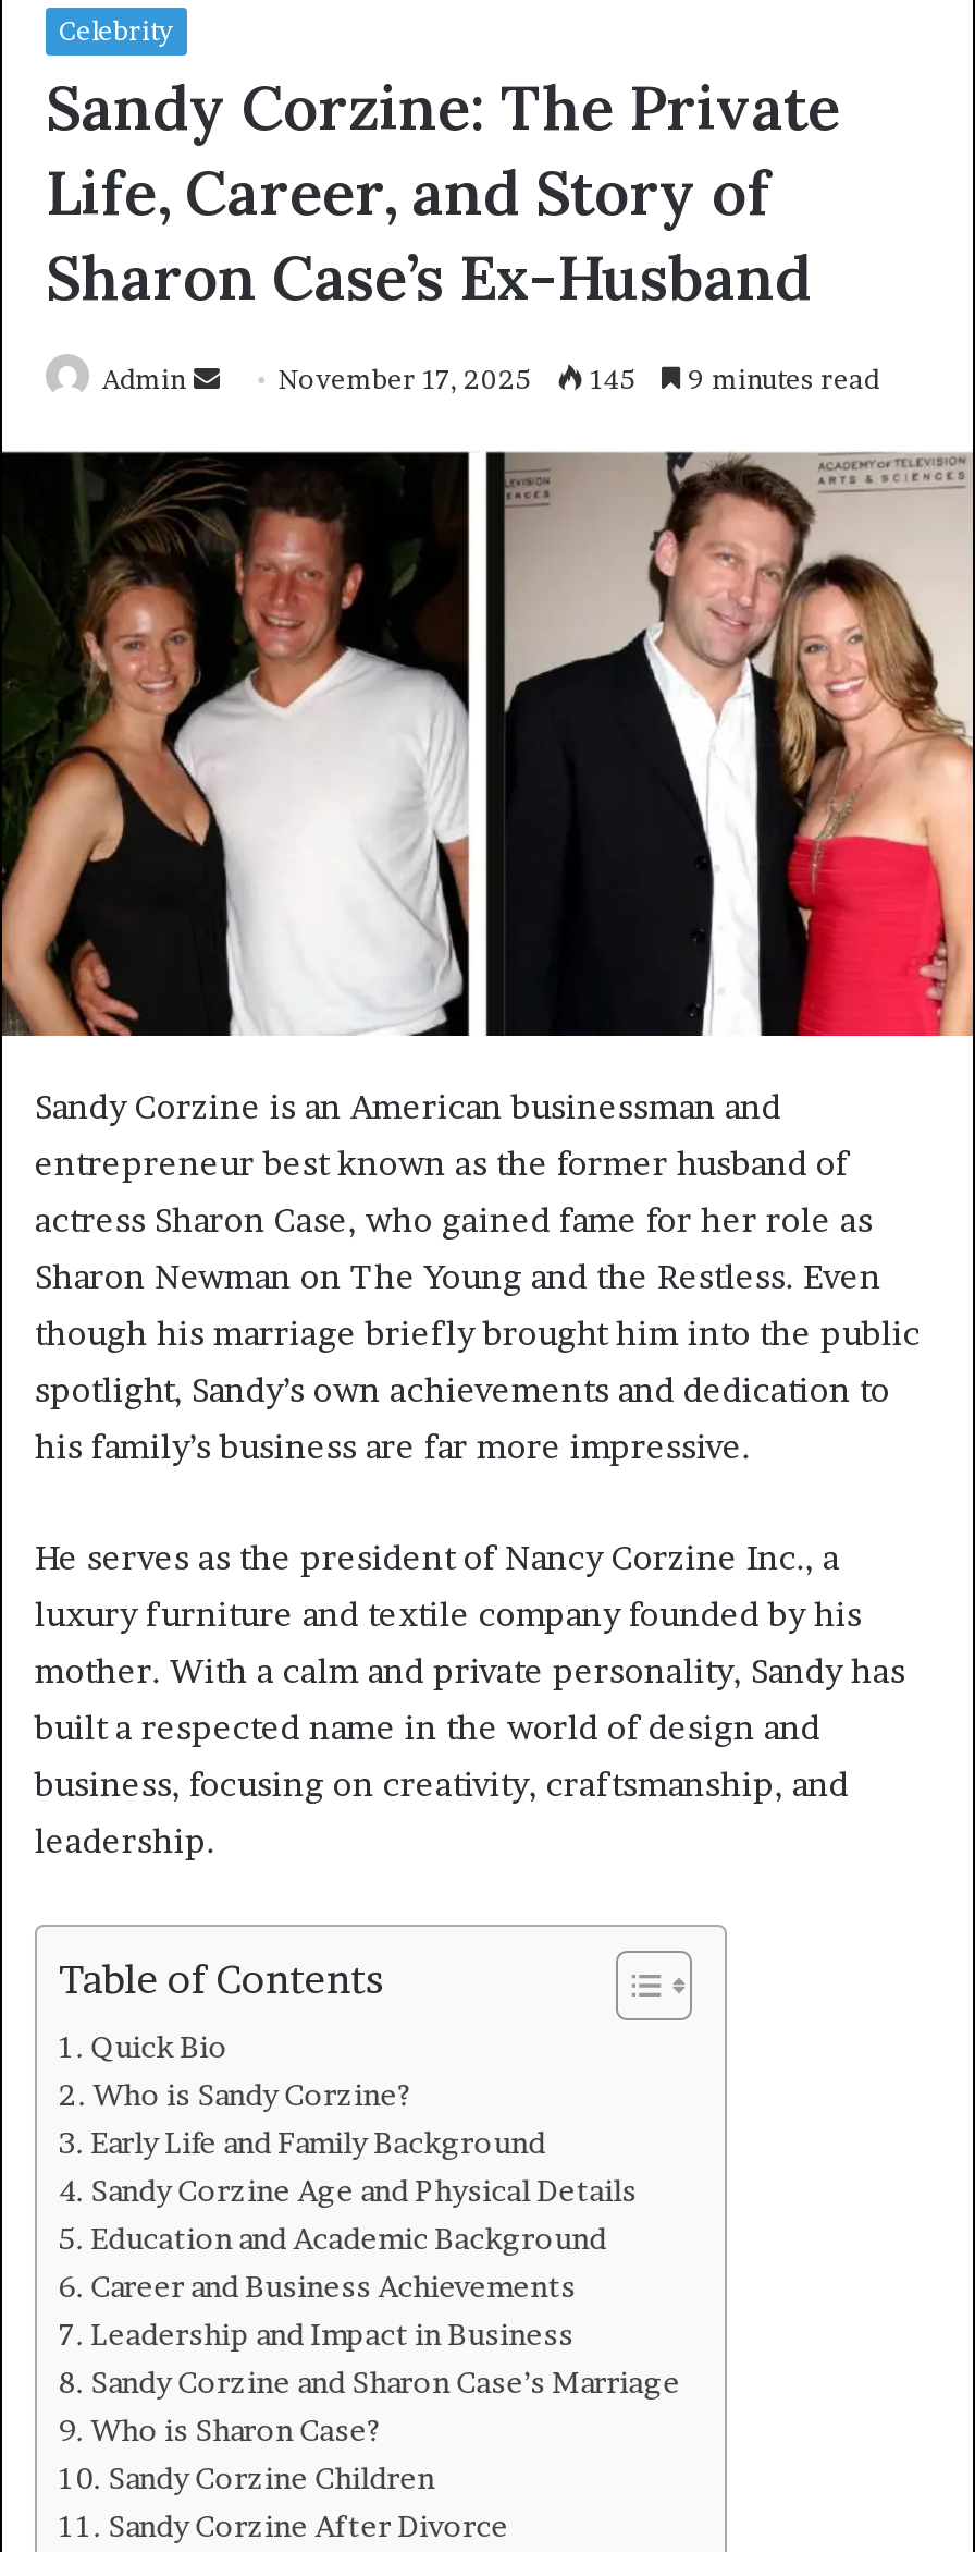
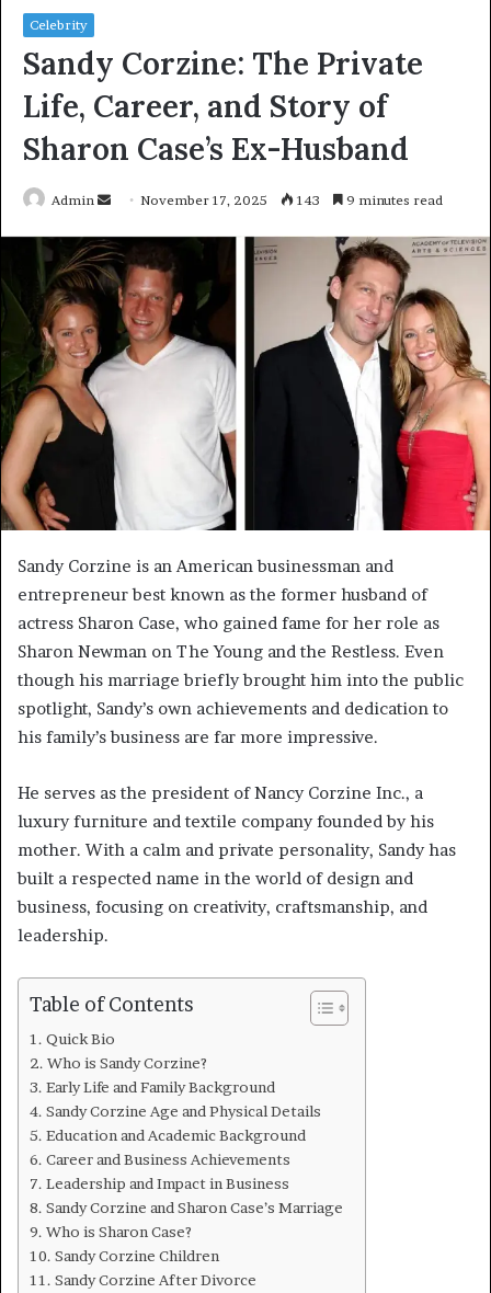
[583,362,635,395] 145 -> [294,192,320,208] 143

